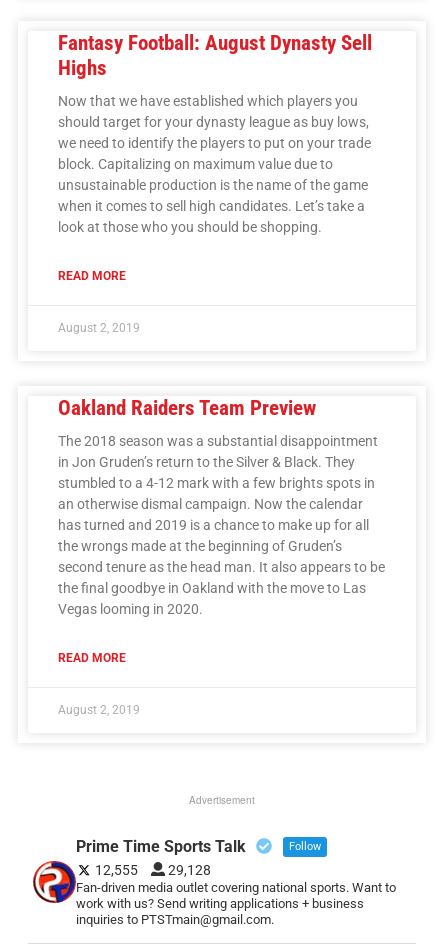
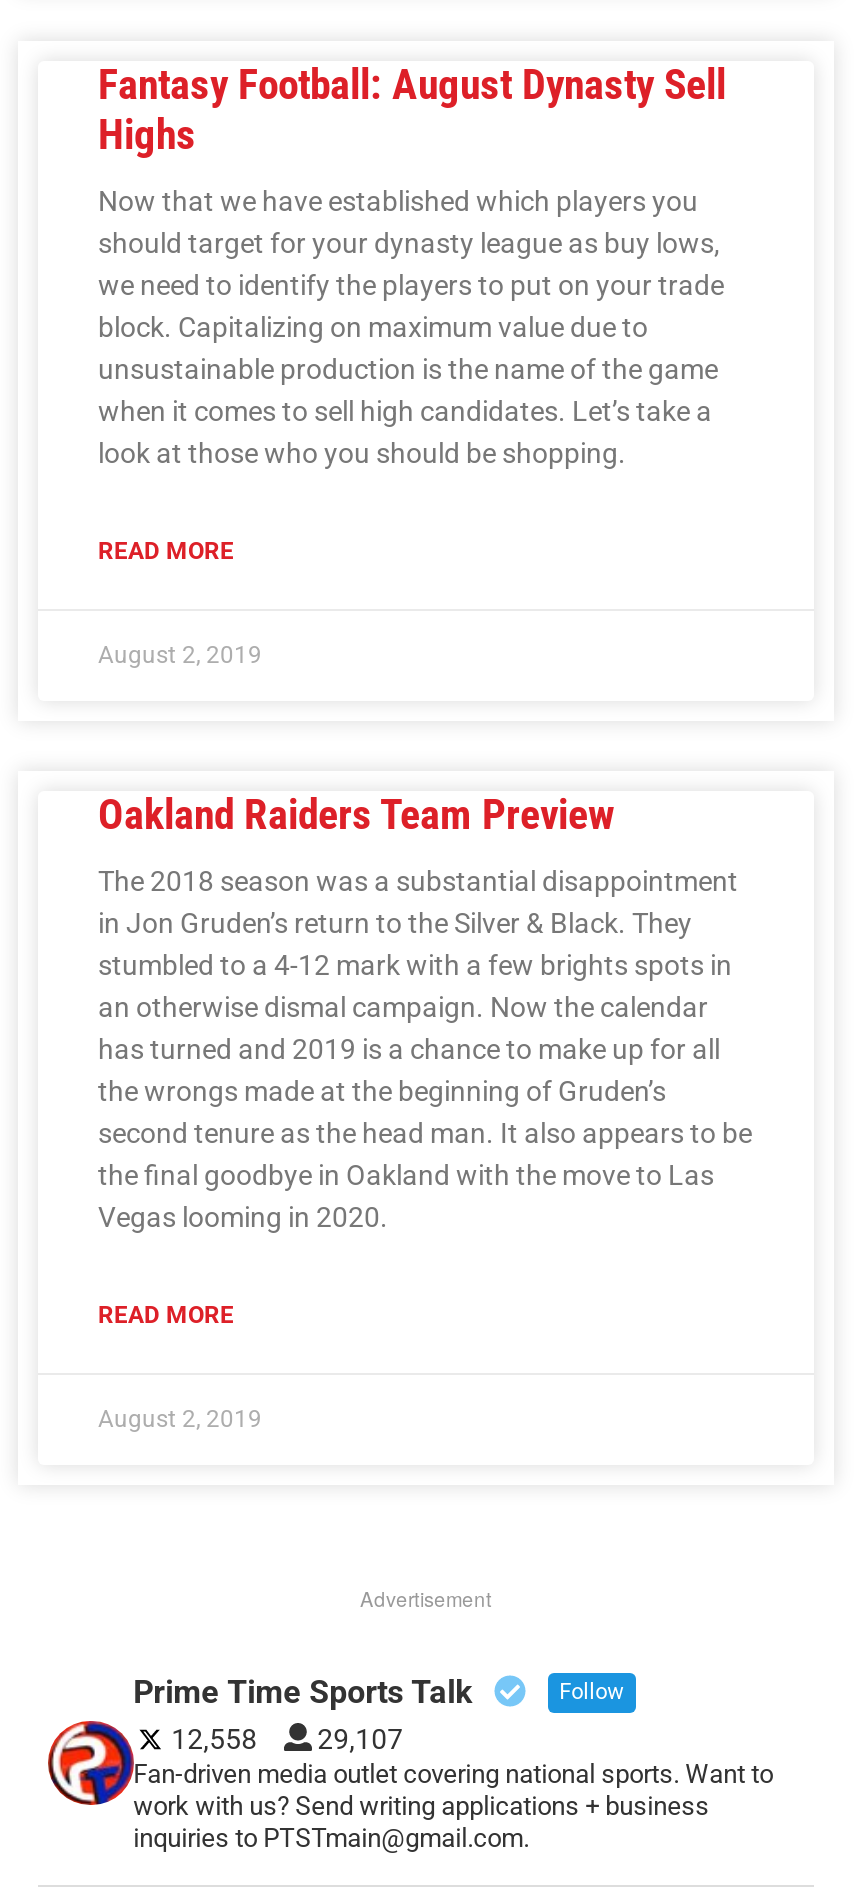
[95,862,141,878] 12,555 -> [171,1722,263,1754] 12,558
[168,862,211,878] 29,128 -> [317,1722,403,1754] 29,107

